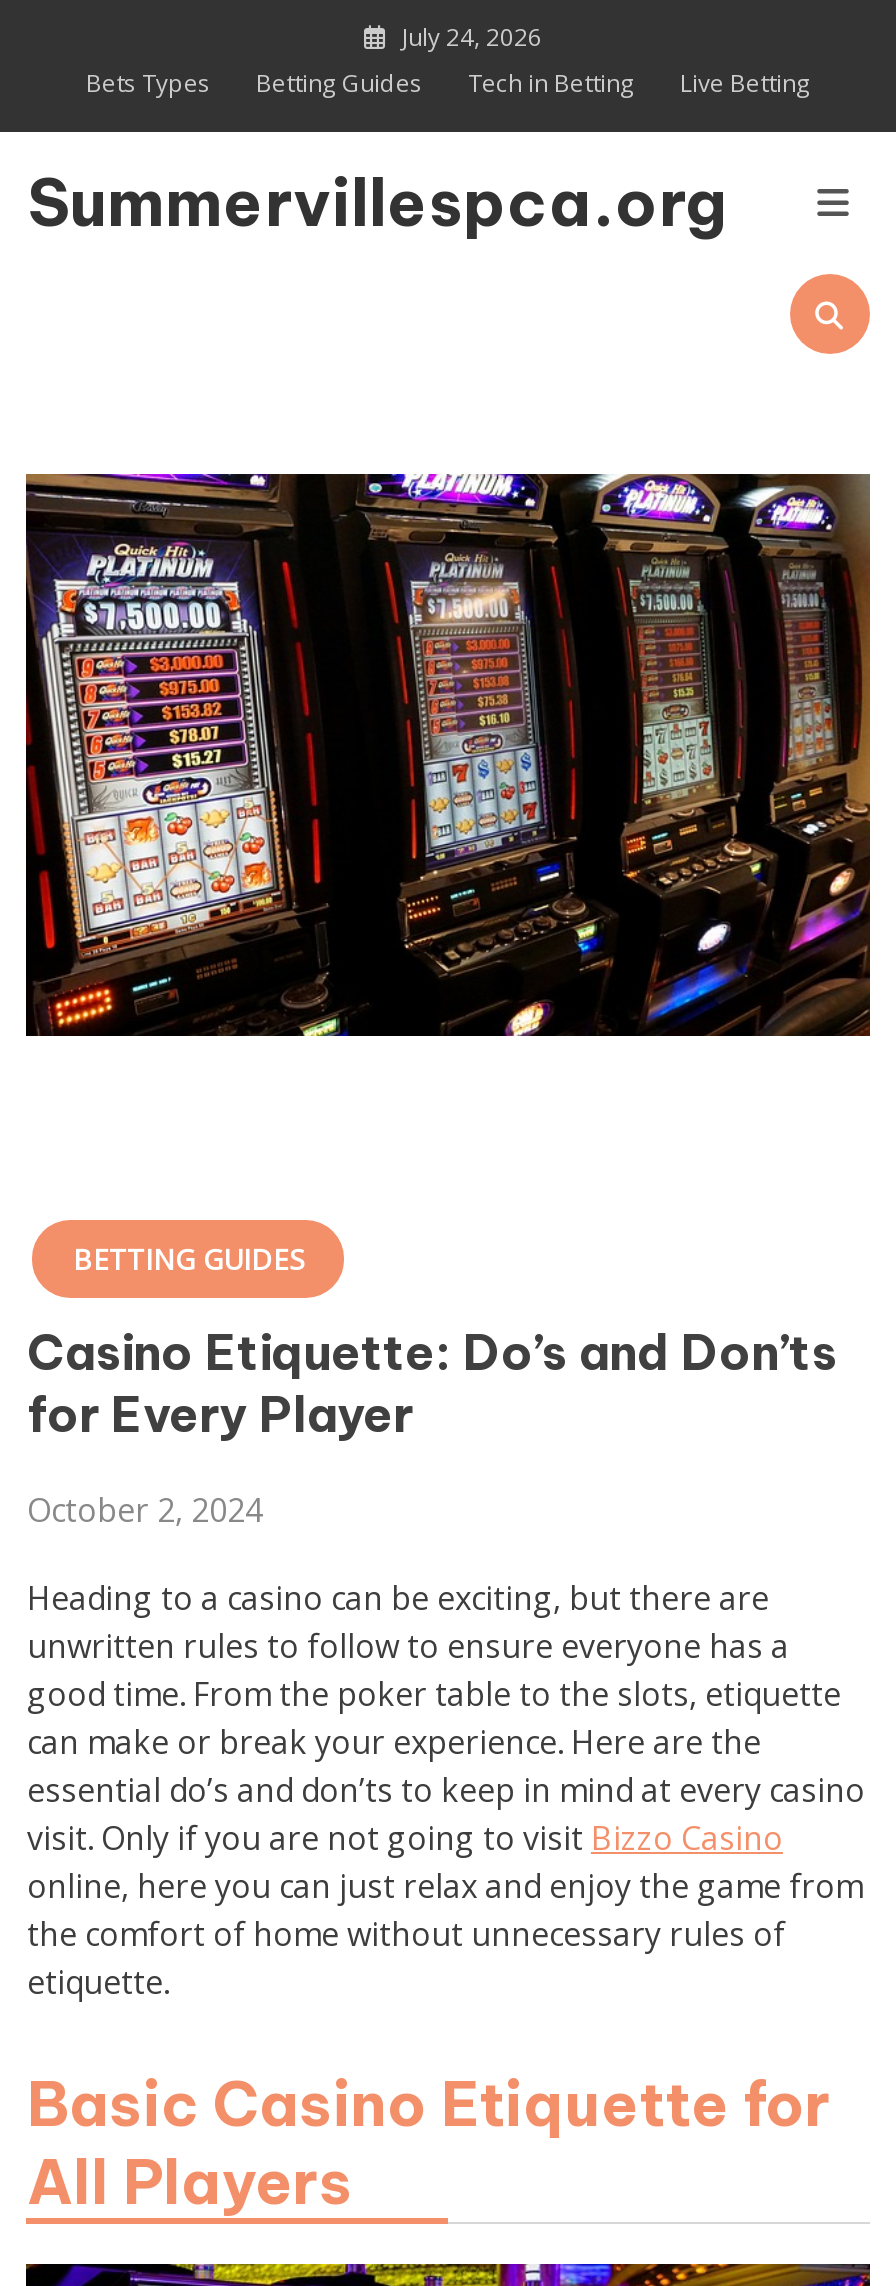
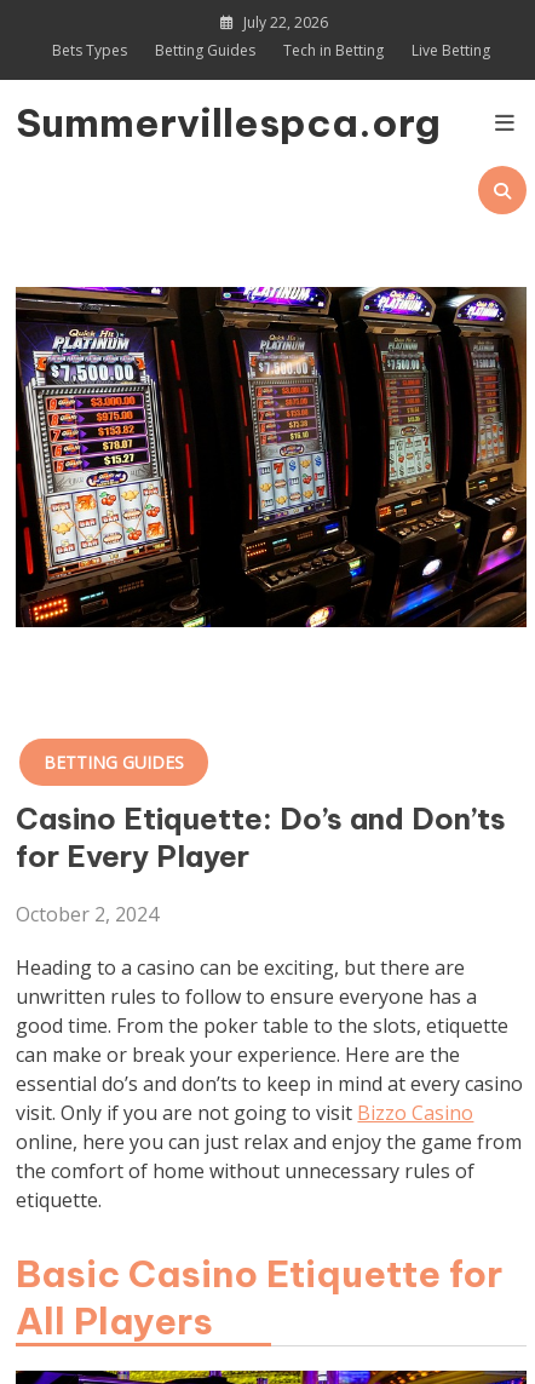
[396,20,542,54] July 24, 2026 -> [240,12,328,33] July 22, 2026

